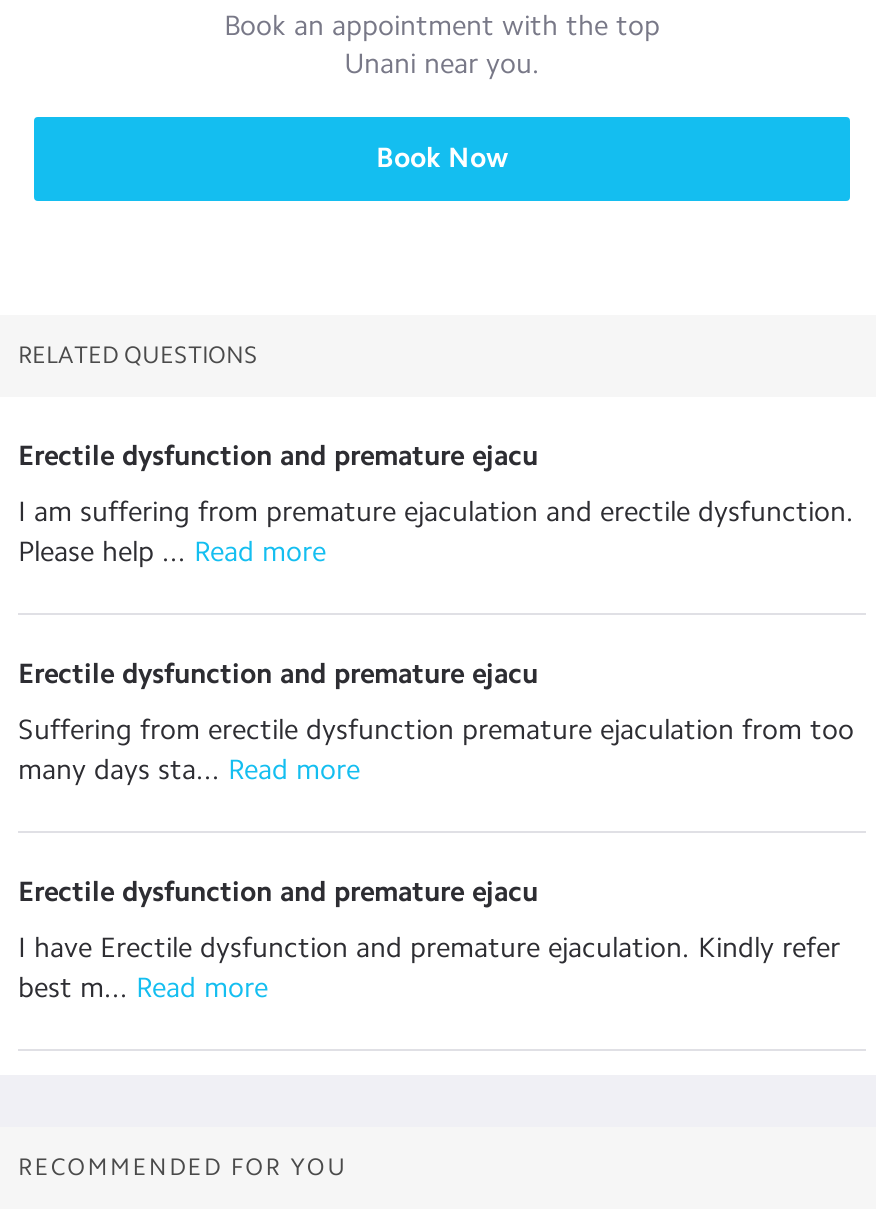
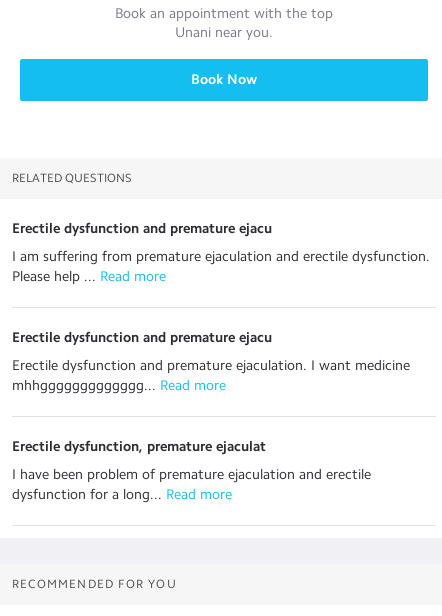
[18,713,854,787] Suffering from erectile dysfunction premature ejaculation from too | many days sta... Read more -> [12,357,410,394] Erectile dysfunction and premature ejaculation. I want medicine | mhhggggggggggggg... Read more
[18,875,538,909] Erectile dysfunction and premature ejacu -> [12,438,266,455] Erectile dysfunction, premature ejaculat
[18,931,848,1005] I have Erectile dysfunction and premature ejaculation. Kindly refer | best m... Read more -> [12,466,371,503] I have been problem of premature ejaculation and erectile | dysfunction for a long... Read more

